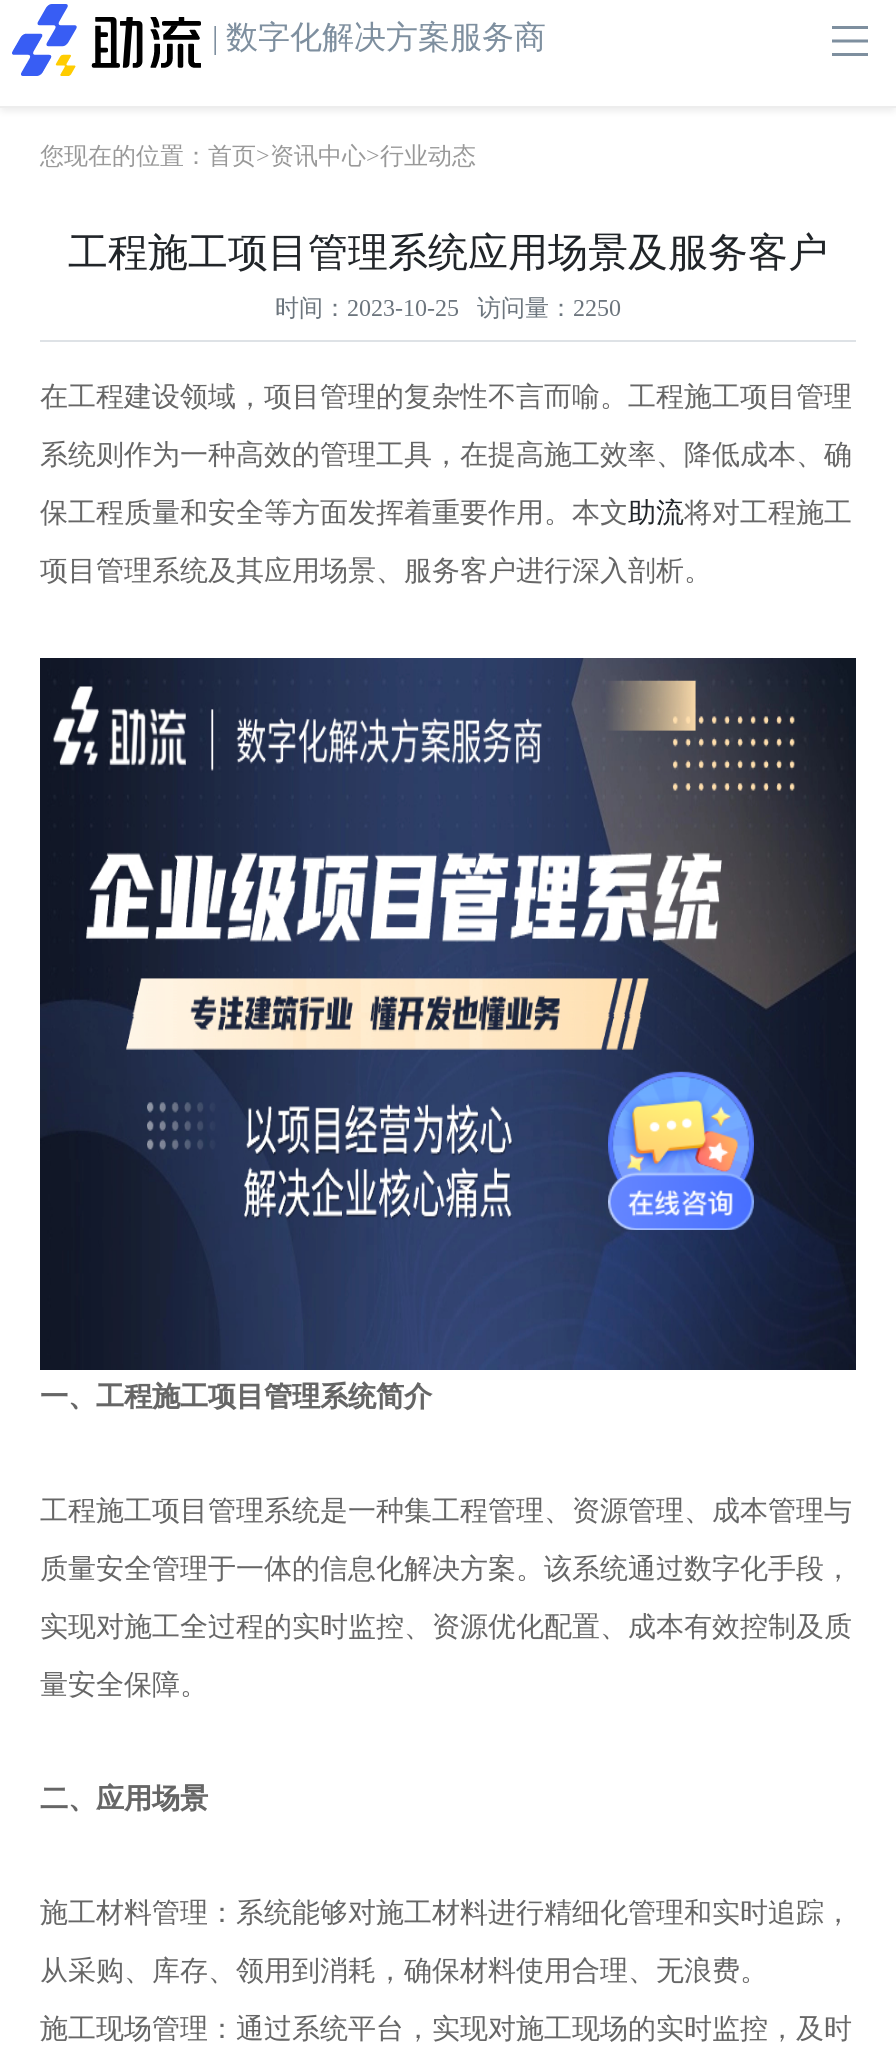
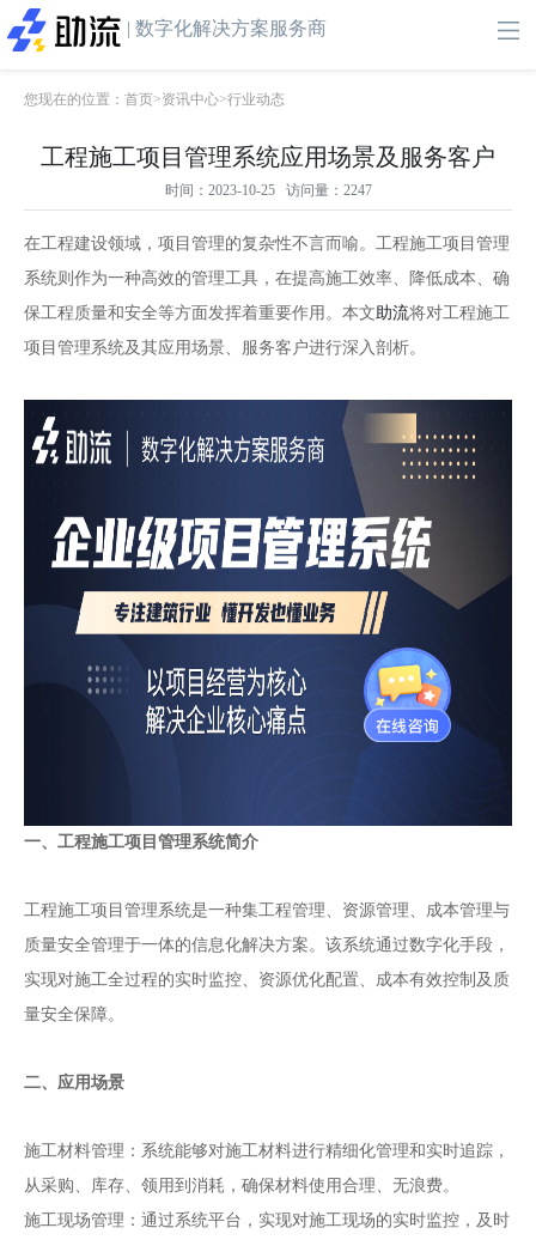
[275,294,621,322] 时间：2023-10-25 访问量：2250 -> [165,182,371,199] 时间：2023-10-25 访问量：2247

